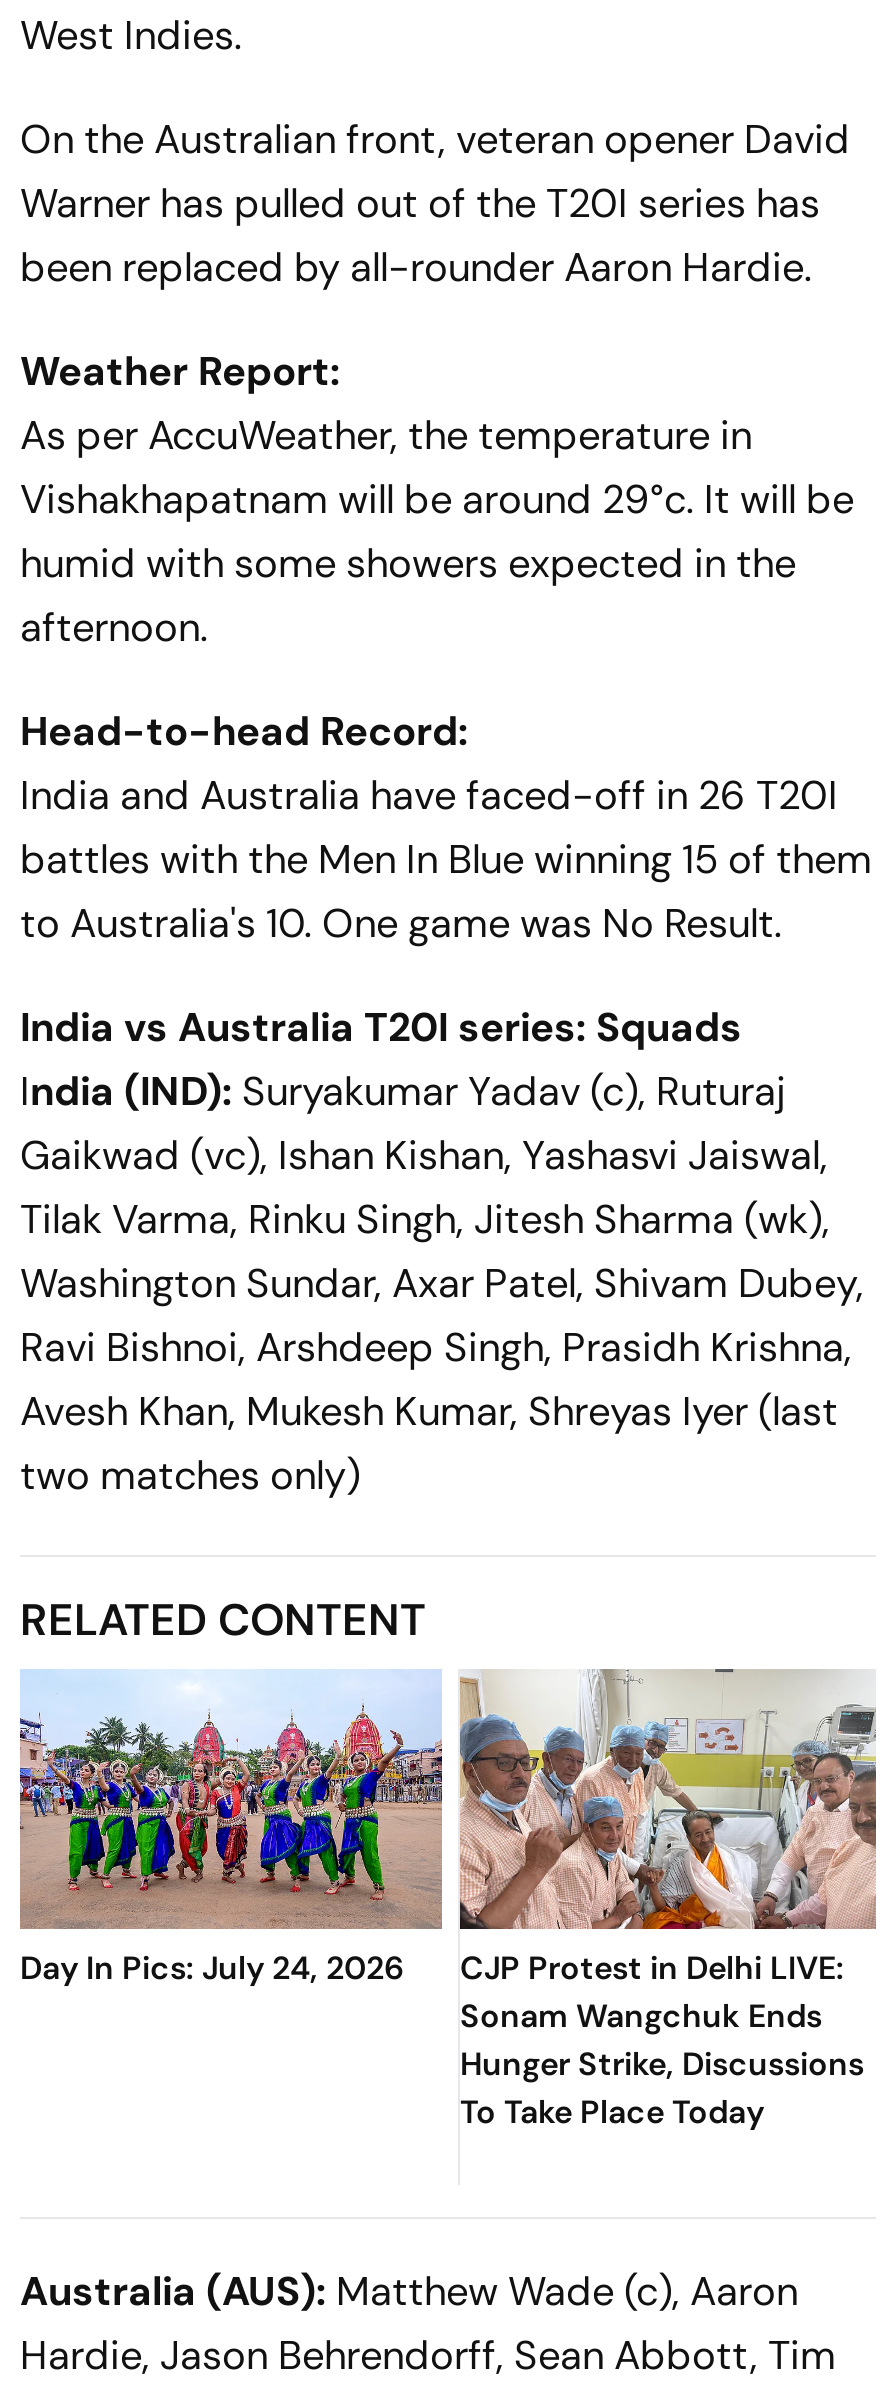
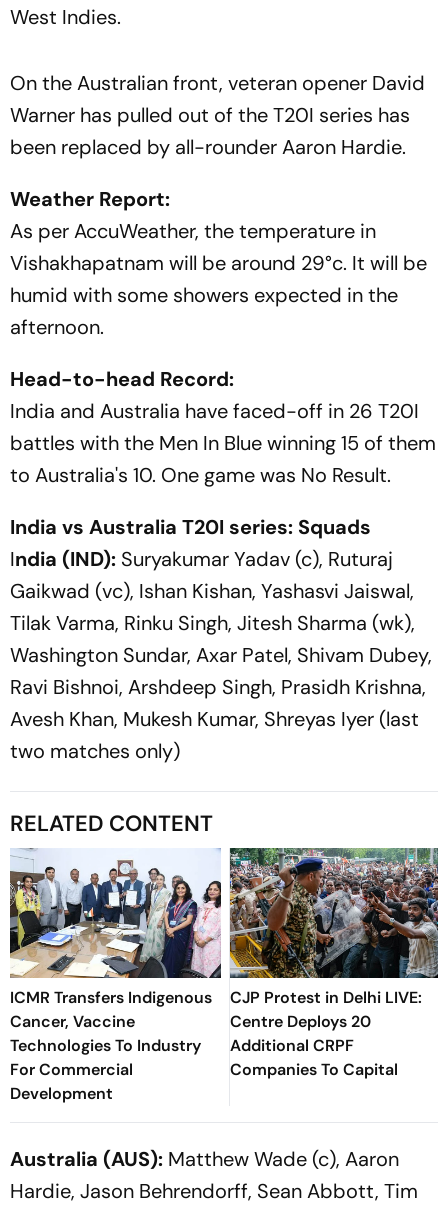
[18,1668,444,1988] [image] | Day In Pics: July 24, 2026 -> [9,847,222,1104] [image] | ICMR Transfers Indigenous | Cancer, Vaccine | Technologies To Industry | For Commercial | Development
[458,1668,878,2132] [image] | Sonam Wangchuk Ends | Hunger Strike, Discussions | To Take Place Today -> [229,847,439,1080] [image] | Centre Deploys 20 | Additional CRPF | Companies To Capital

